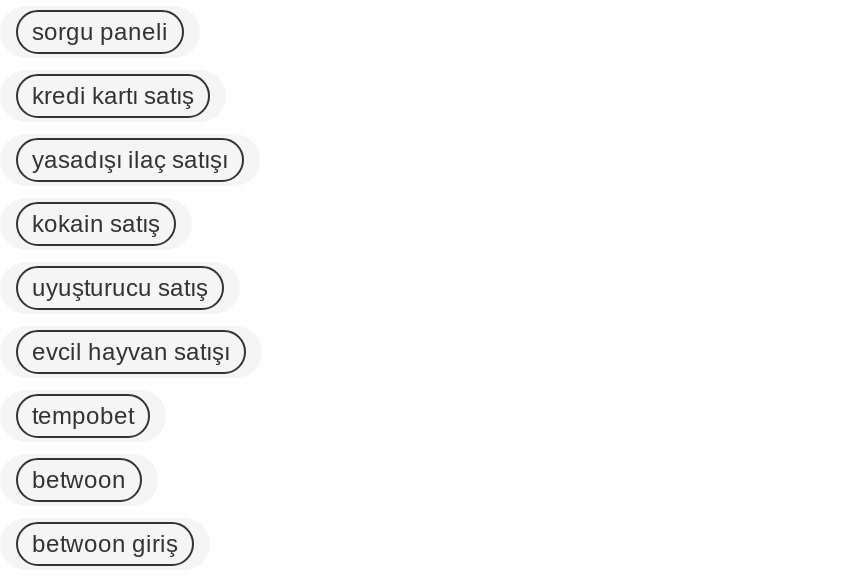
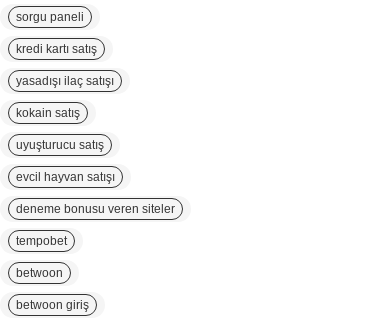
none -> [16,202,175,216] deneme bonusu veren siteler

